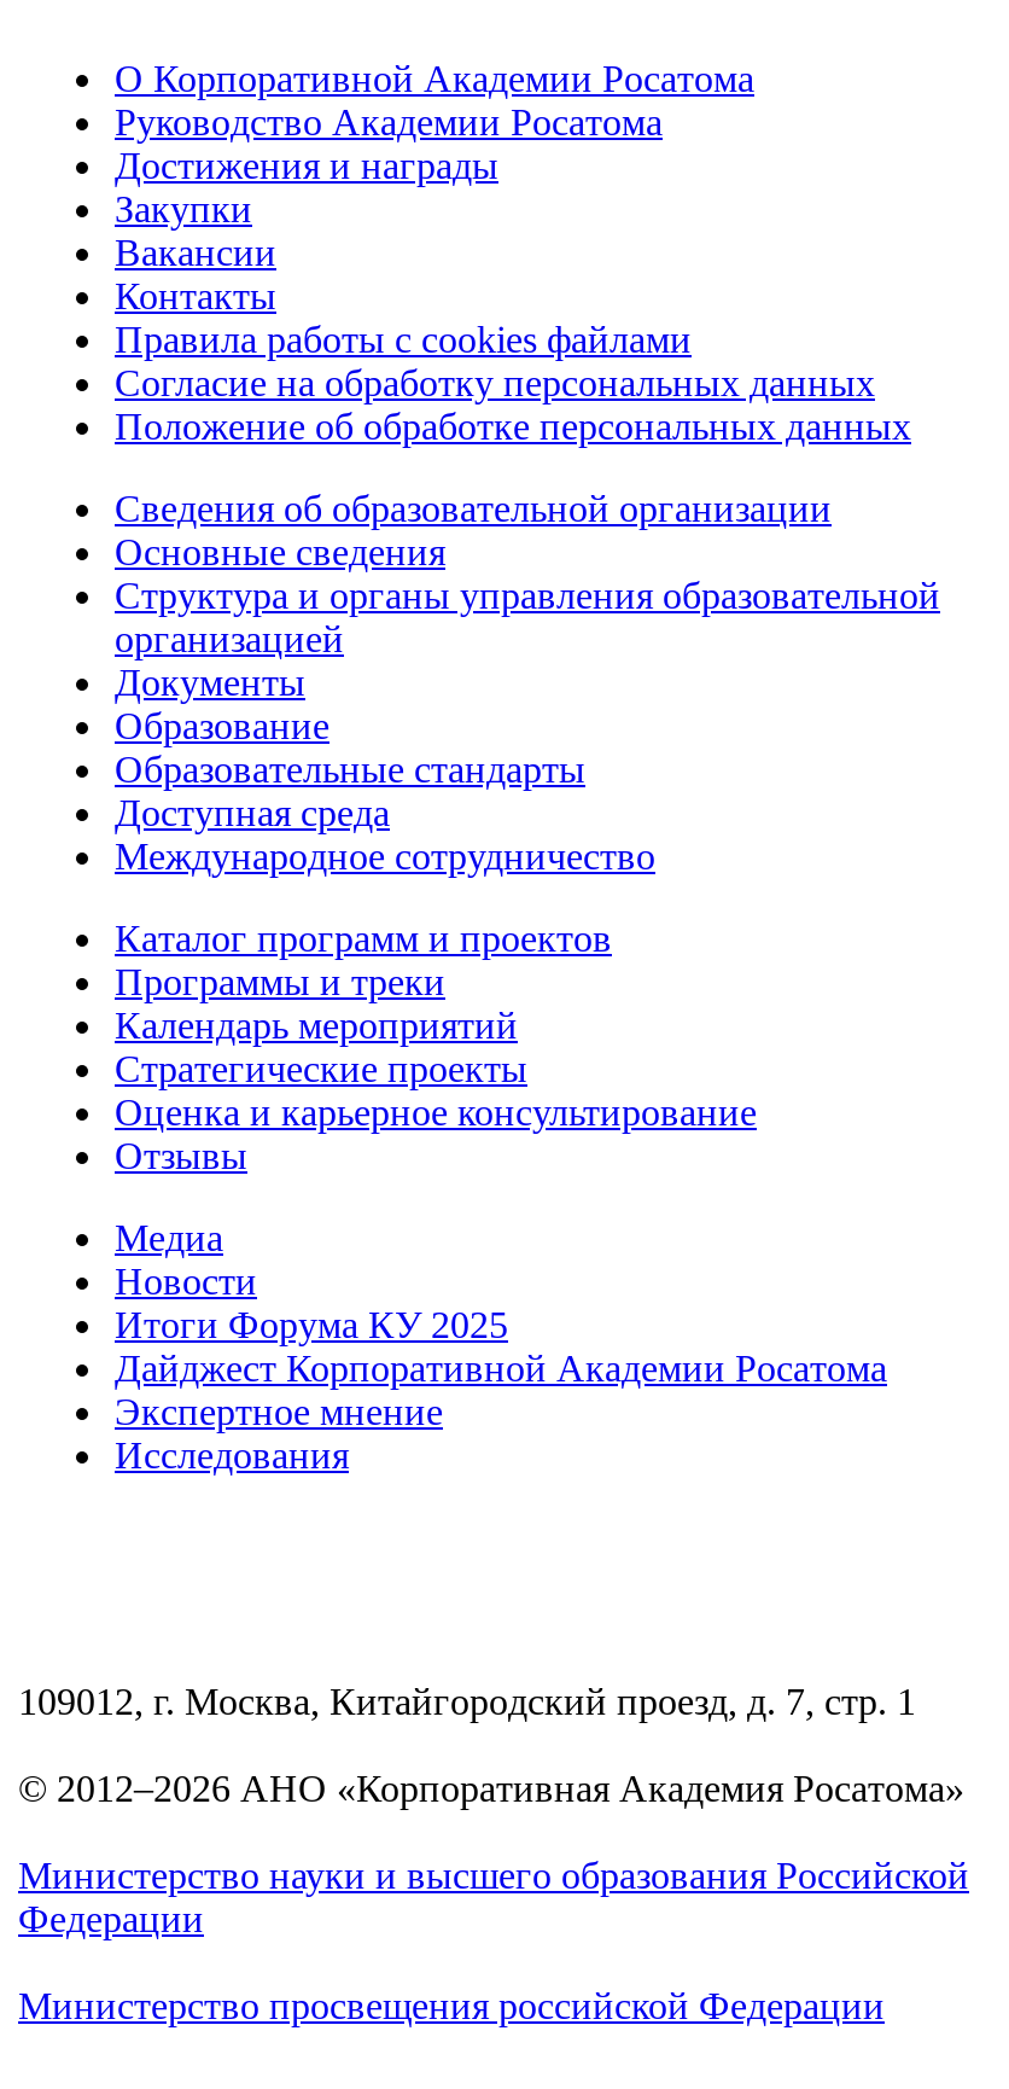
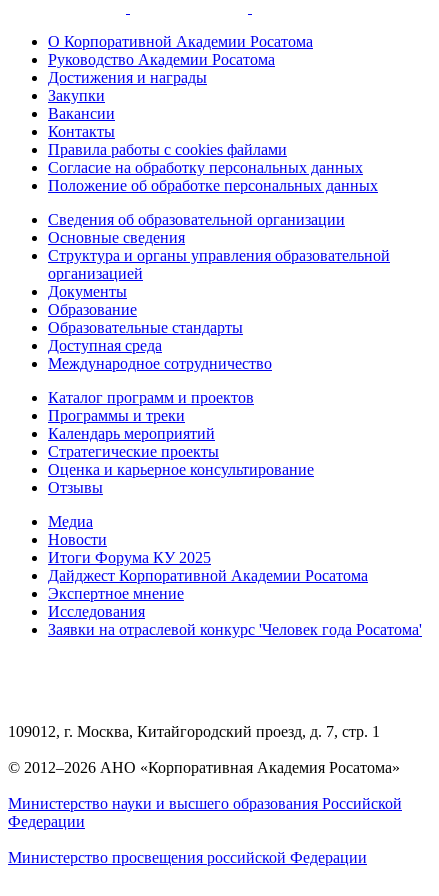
none -> [48,621,422,638] Заявки на отраслевой конкурс 'Человек года Росатома'

